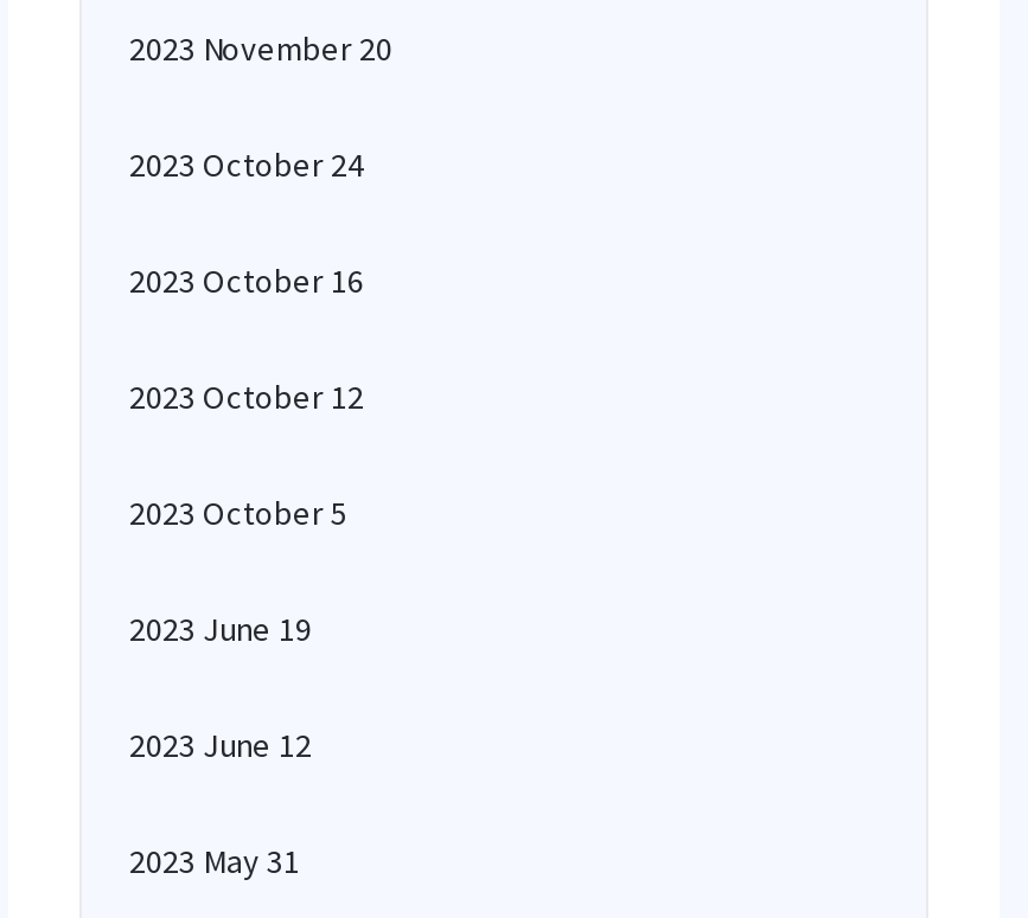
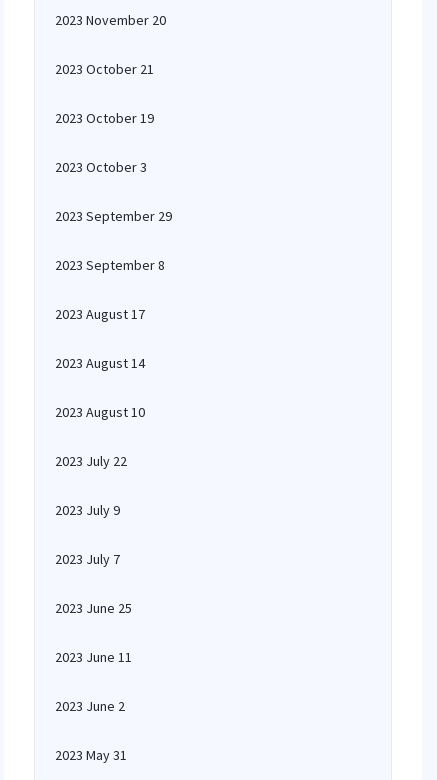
[129,143,364,766] 2023 October 24 | 2023 October 16 | 2023 October 12 | 2023 October 5 | 2023 June 19 | 2023 June 12 -> [55,60,172,715] 2023 October 21 | 2023 October 19 | 2023 October 3 | 2023 September 29 | 2023 September 8 | 2023 August 17 | 2023 August 14 | 2023 August 10 | 2023 July 22 | 2023 July 9 | 2023 July 7 | 2023 June 25 | 2023 June 11 | 2023 June 2

